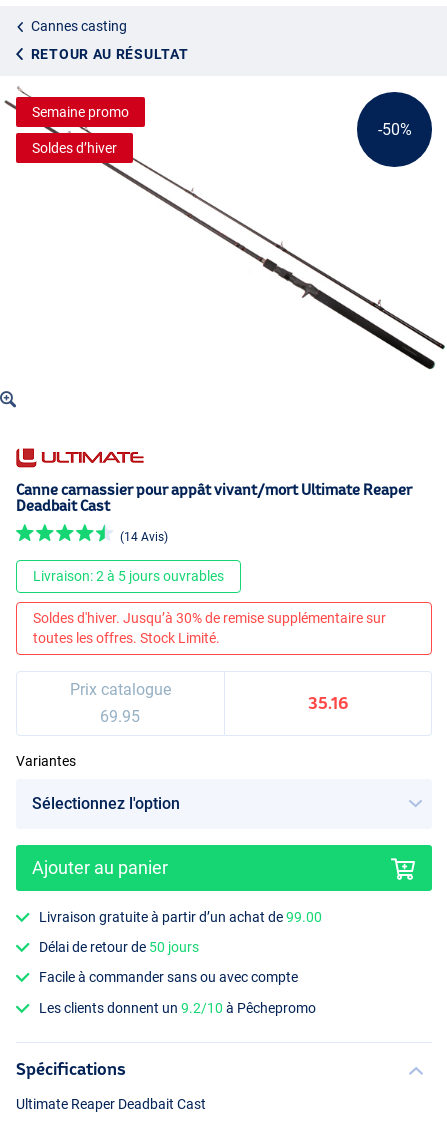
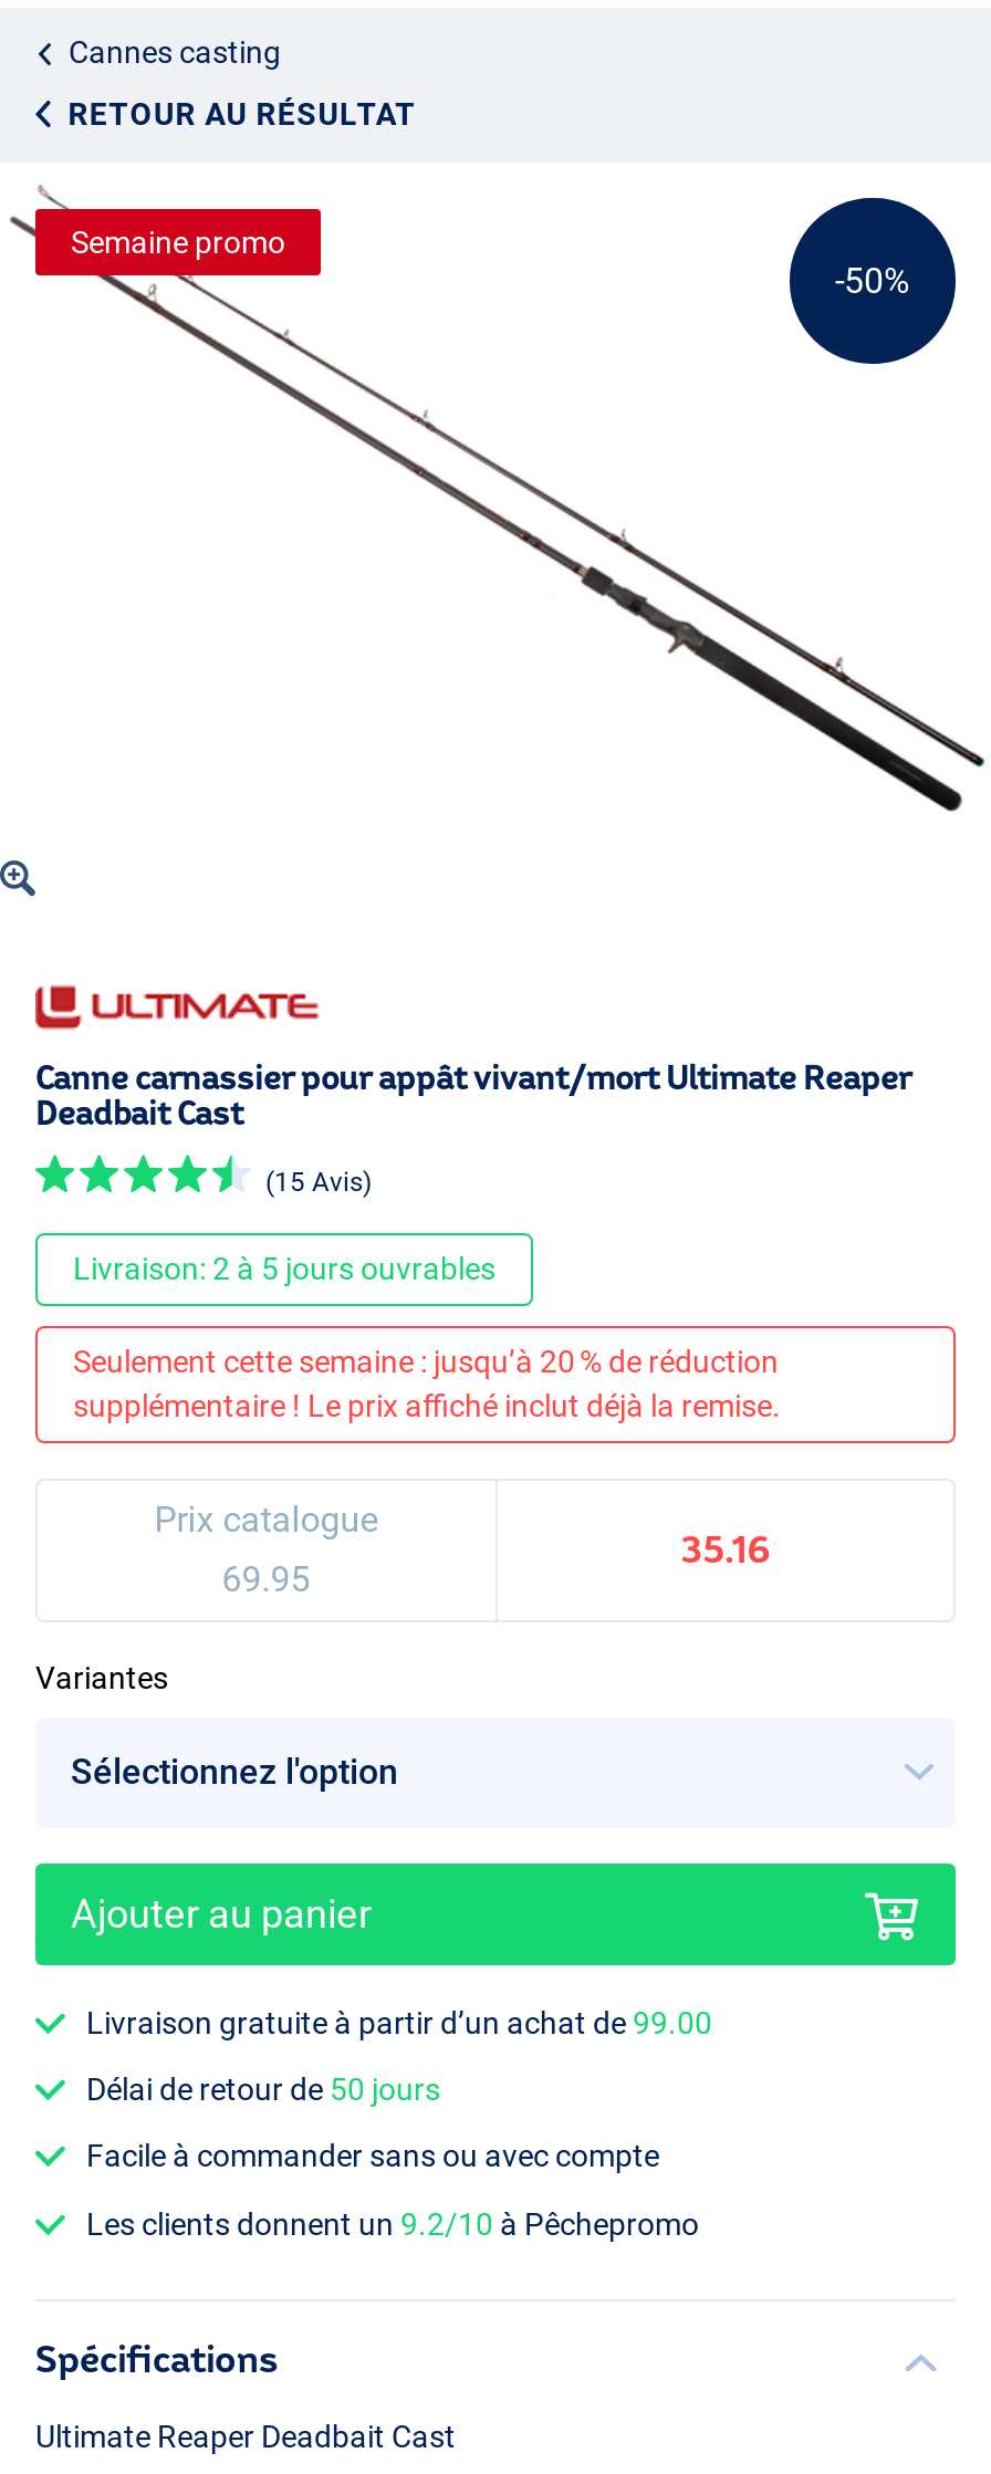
[32,140,117,156] Soldes d’hiver -> none
[120,529,168,543] (14 Avis) -> [265,1166,372,1197] (15 Avis)
[33,610,386,646] Soldes d'hiver. Jusqu’à 30% de remise supplémentaire sur | toutes les offres. Stock Limité. -> [73,1344,781,1424] Seulement cette semaine : jusqu’à 20 % de réduction | supplémentaire ! Le prix affiché inclut déjà la remise.

